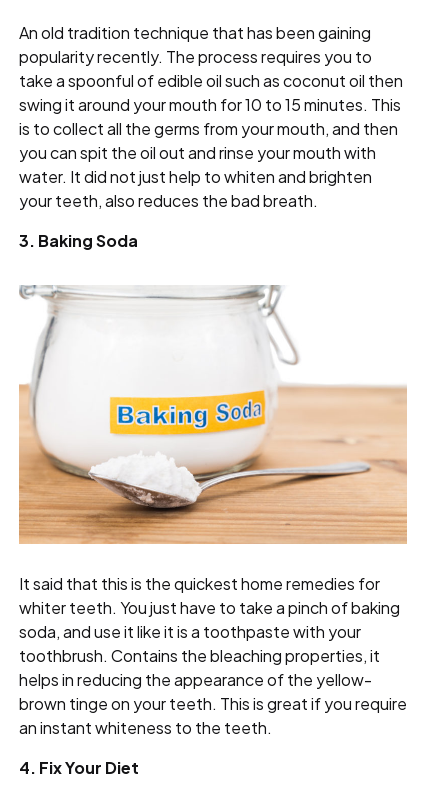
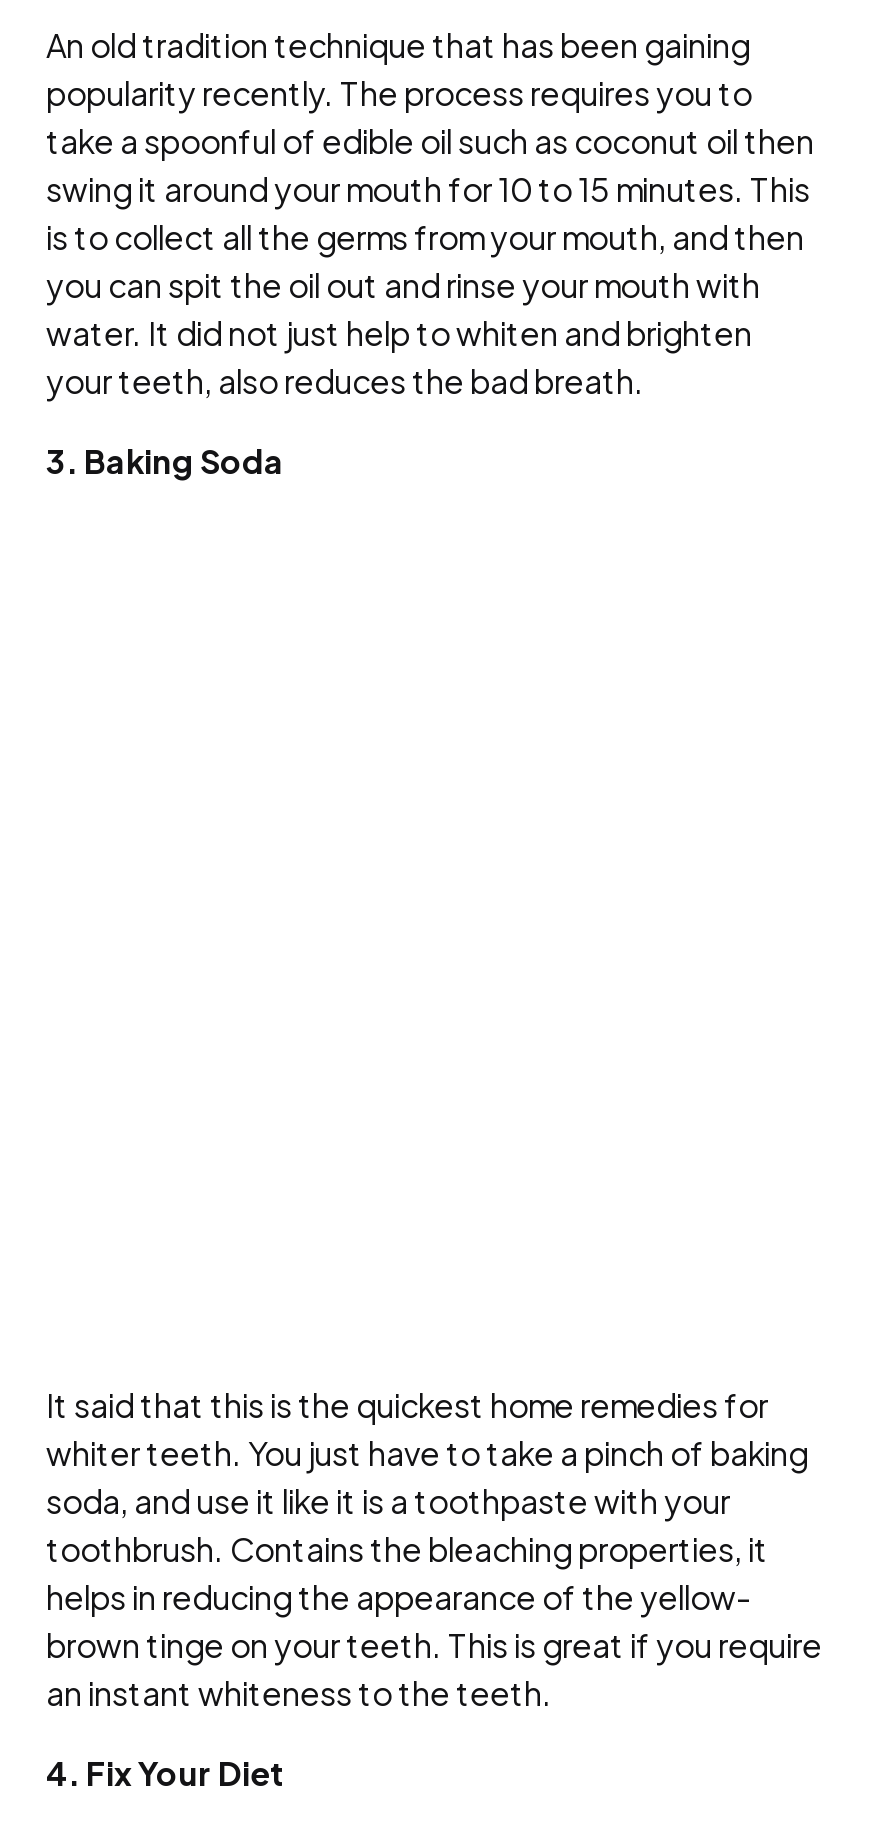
[18,284,408,545] [image] -> none

